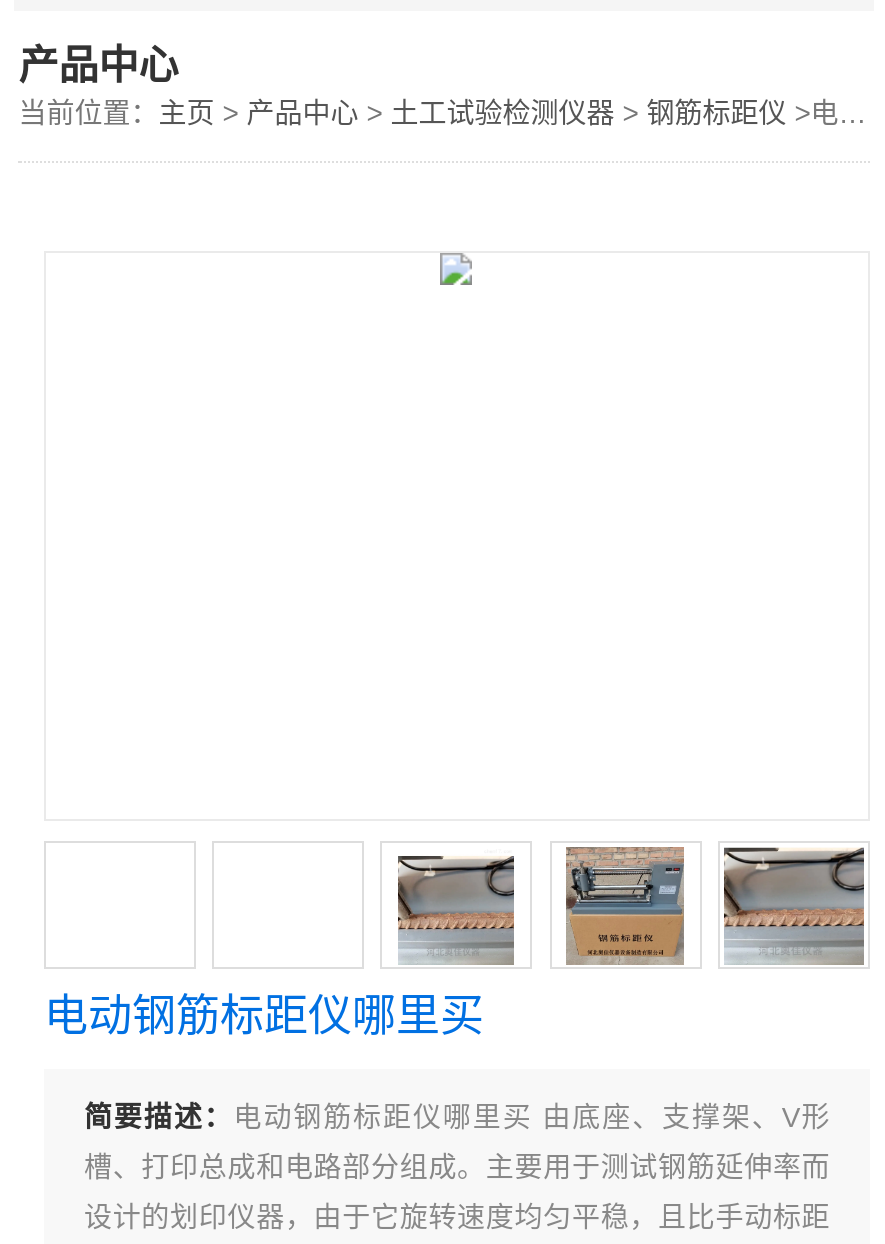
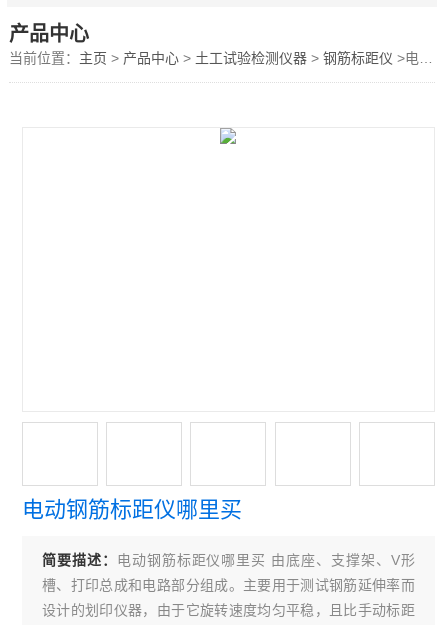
[396,853,516,967] [image] -> none
[564,845,686,967] [image] -> none
[722,845,866,967] [image] -> none

